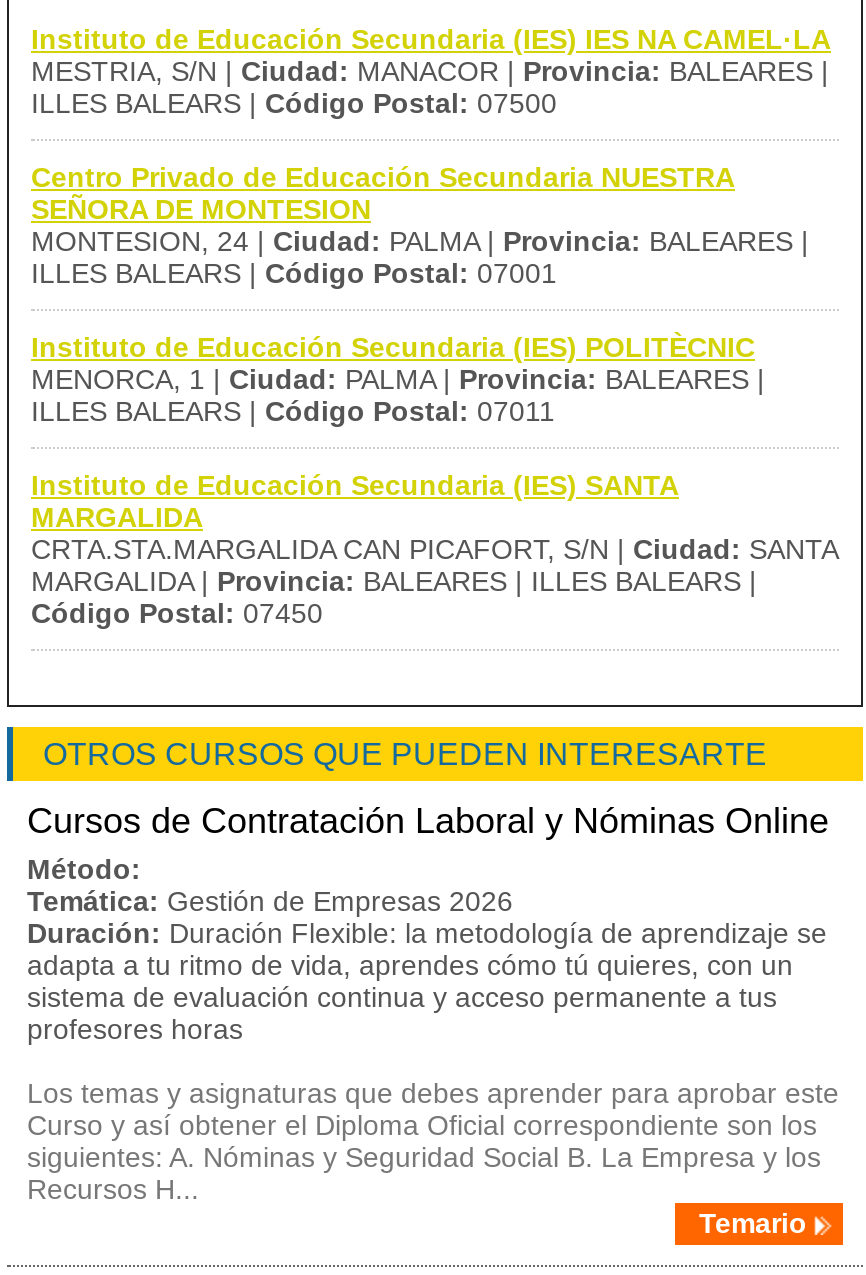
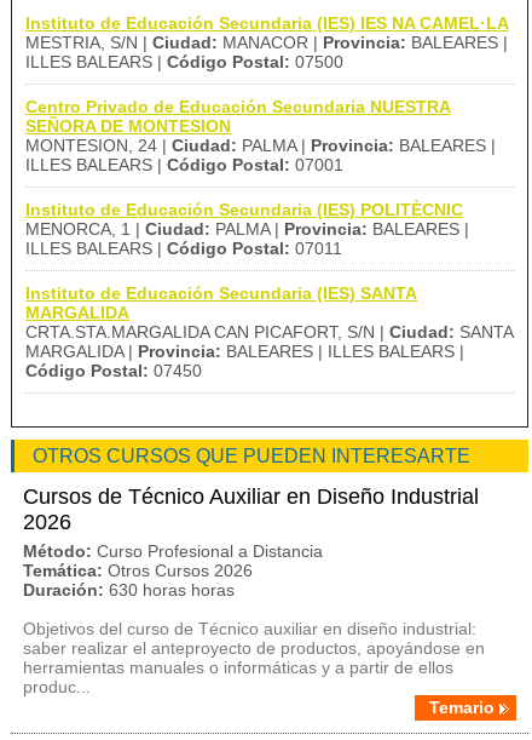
[27,801,829,1045] Cursos de Contratación Laboral y Nóminas Online | Método: | Temática: Gestión de Empresas 2026 | Duración: Duración Flexible: la metodología de aprendizaje se | adapta a tu ritmo de vida, aprendes cómo tú quieres, con un | sistema de evaluación continua y acceso permanente a tus | profesores horas -> [23,484,479,600] Cursos de Técnico Auxiliar en Diseño Industrial | 2026 | Método: Curso Profesional a Distancia | Temática: Otros Cursos 2026 | Duración: 630 horas horas
[27,1077,839,1205] Los temas y asignaturas que debes aprender para aprobar este | Curso y así obtener el Diploma Oficial correspondiente son los | siguientes: A. Nóminas y Seguridad Social B. La Empresa y los | Recursos H... -> [23,619,485,696] Objetivos del curso de Técnico auxiliar en diseño industrial: | saber realizar el anteproyecto de productos, apoyándose en | herramientas manuales o informáticas y a partir de ellos | produc...

